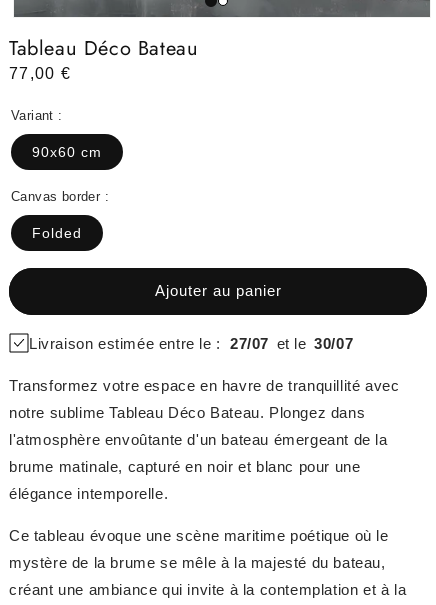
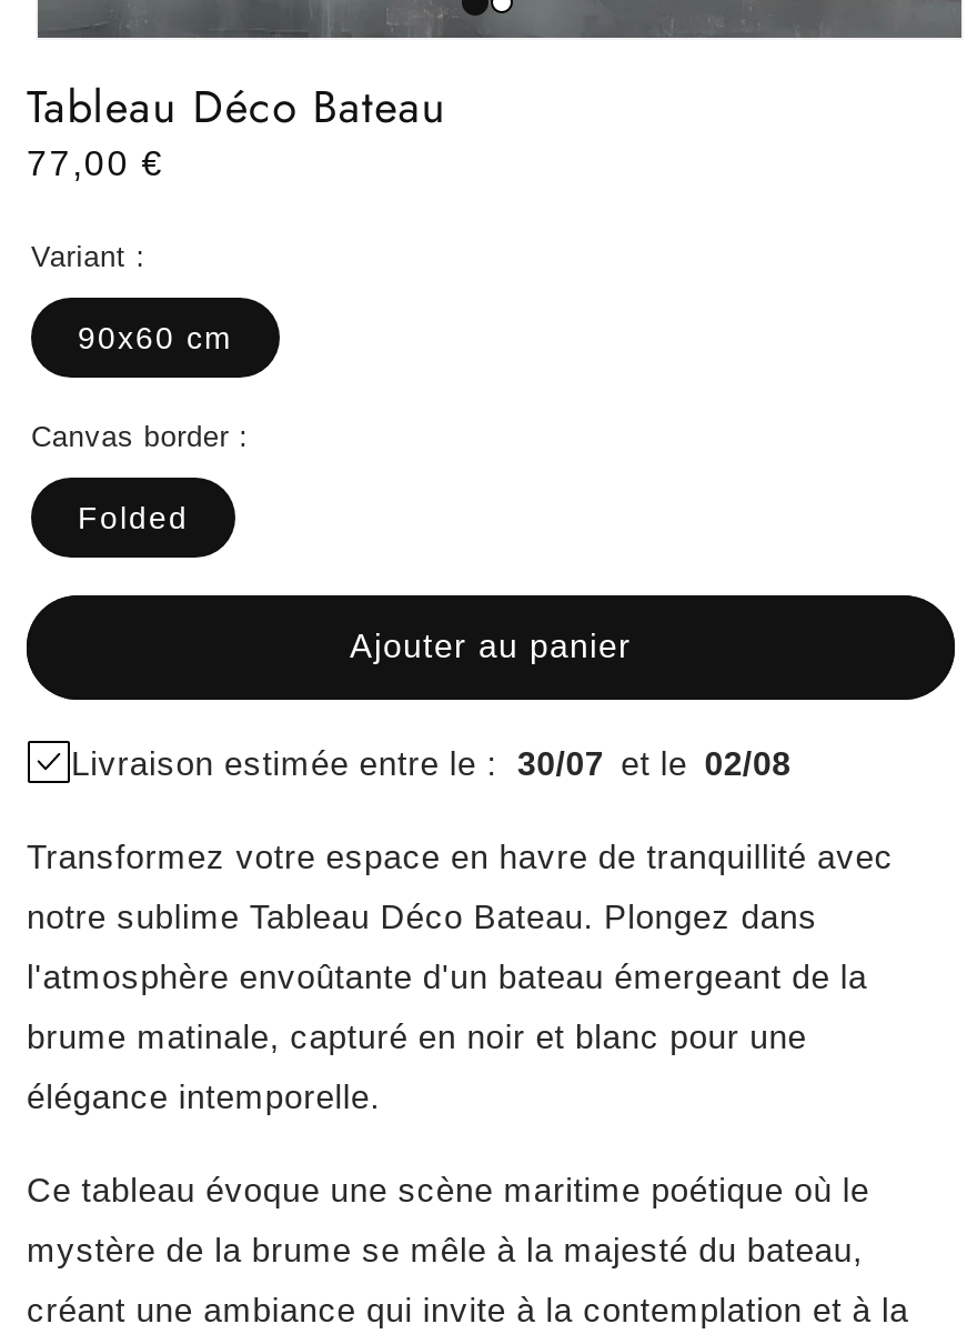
[29,335,353,352] Livraison estimée entre le : 27/07 et le 30/07 -> [71,744,791,781] Livraison estimée entre le : 30/07 et le 02/08

